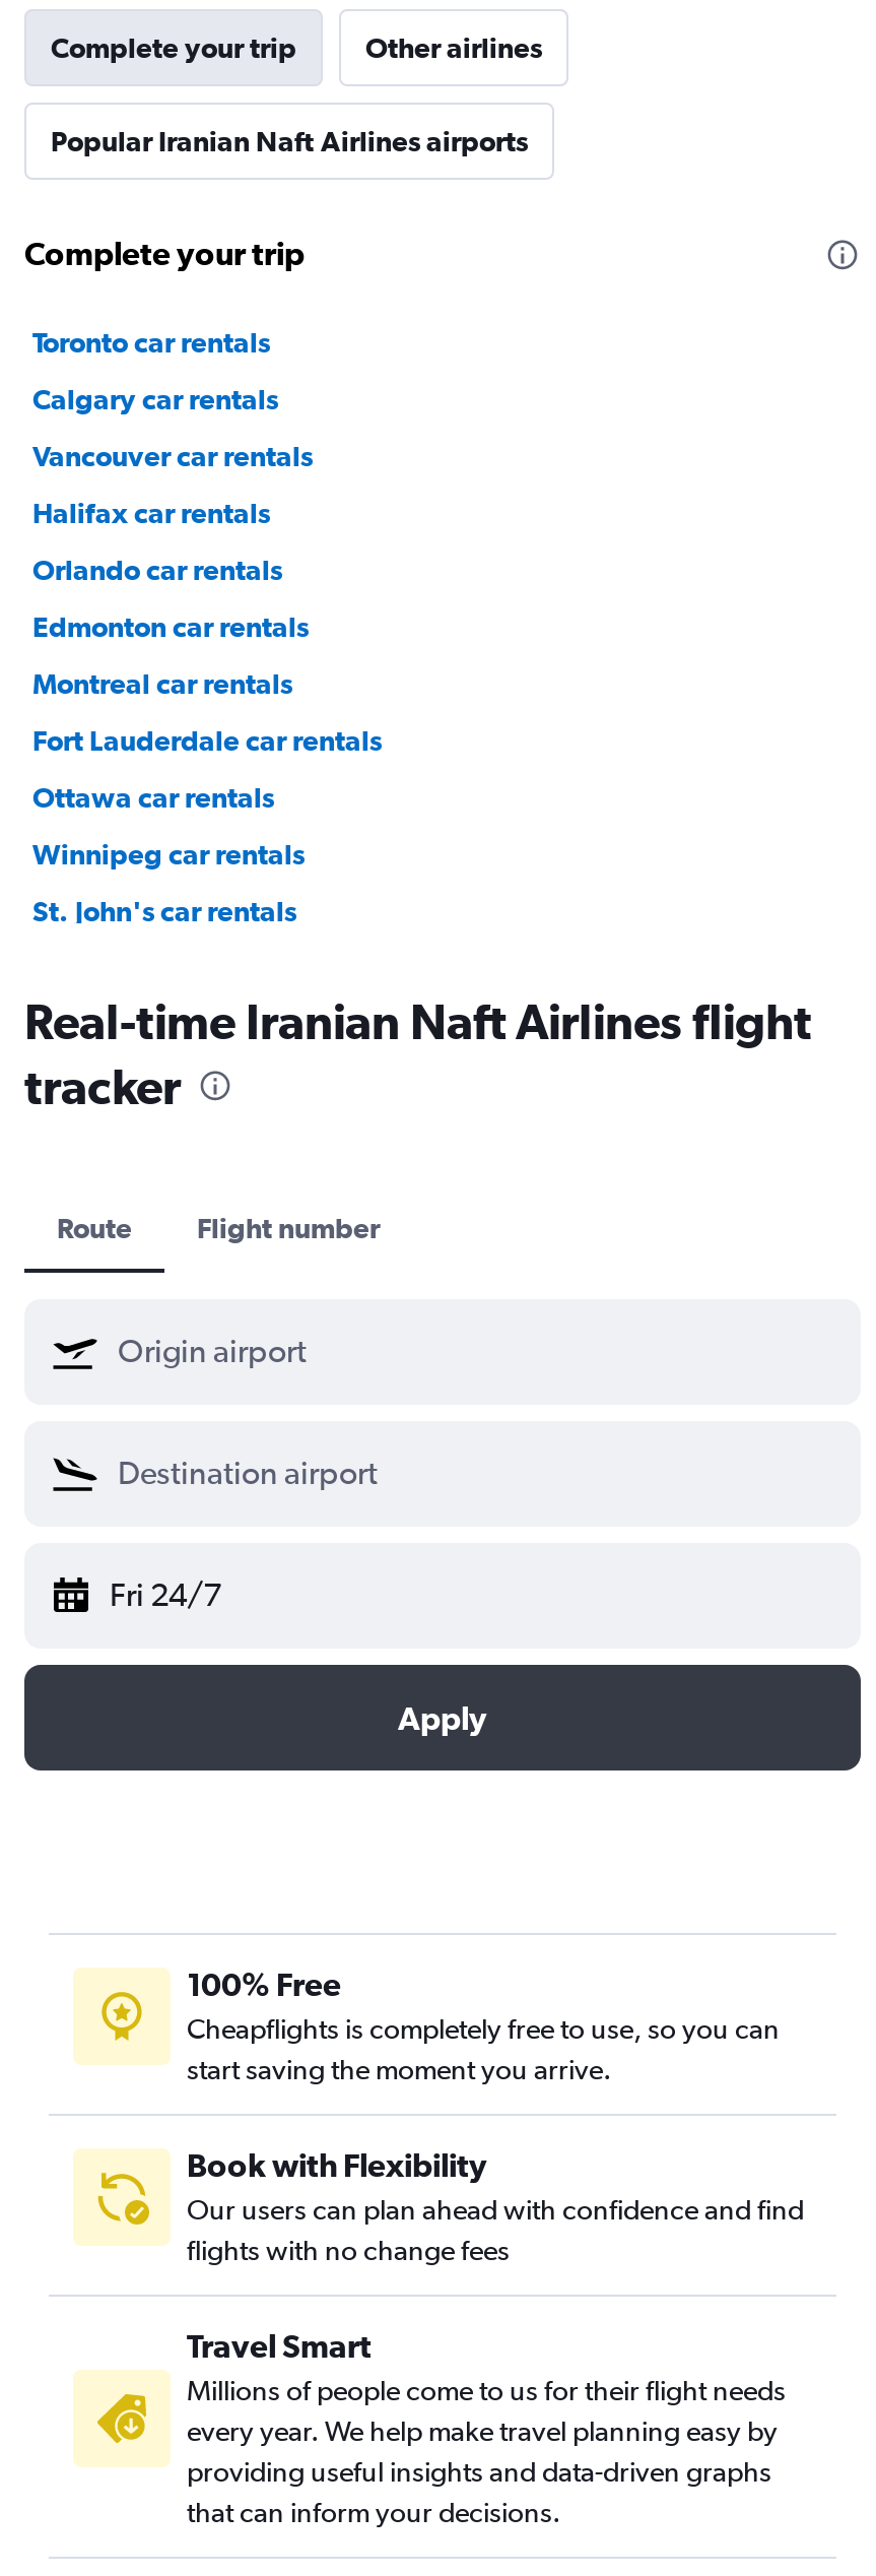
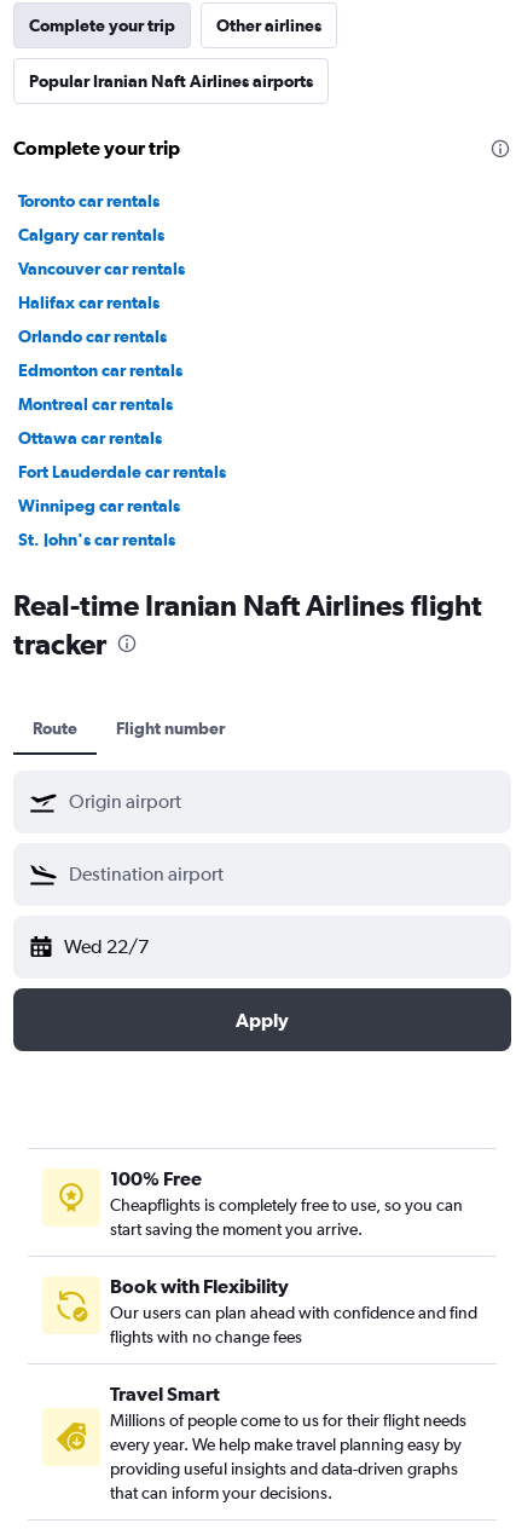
moved [32,723,382,756] -> [18,461,226,481]: Fort Lauderdale car rentals
moved [32,780,274,813] -> [18,428,162,447]: Ottawa car rentals
[110,1574,221,1613] Fri 24/7 -> [64,934,149,957] Wed 22/7

